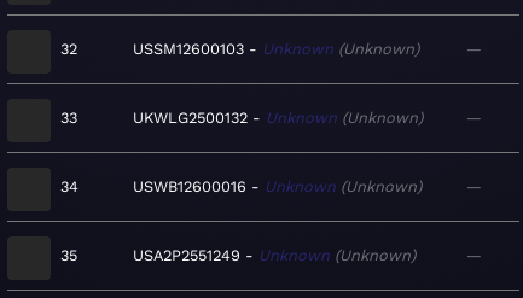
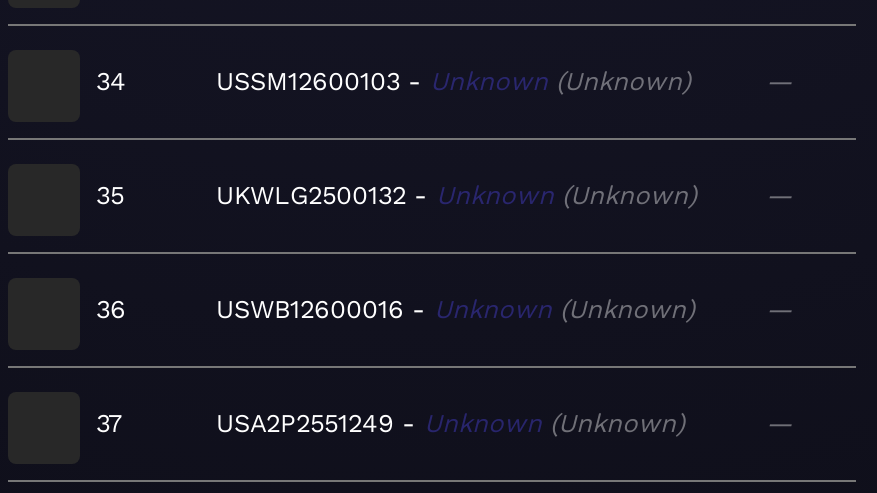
[60,40,77,58] 32 -> [96,67,126,97] 34
[60,109,77,127] 33 -> [96,181,124,211] 35
[60,178,79,196] 34 -> [96,295,126,325] 36
[60,247,77,265] 35 -> [96,409,122,439] 37

